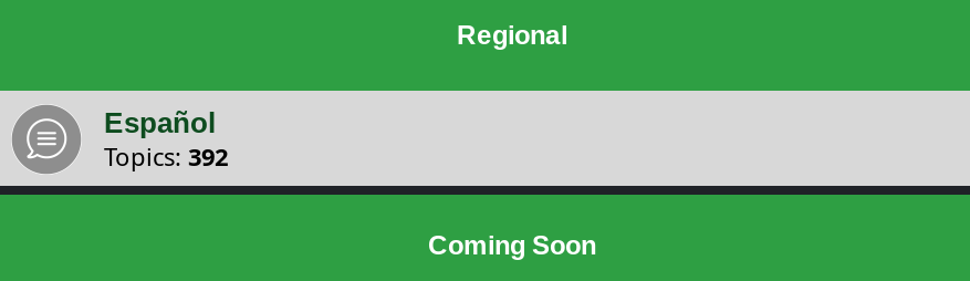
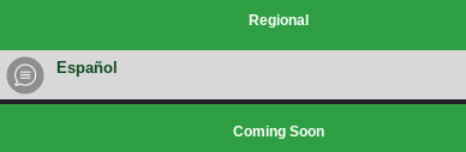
[104,139,228,173] Topics: 392 -> none

